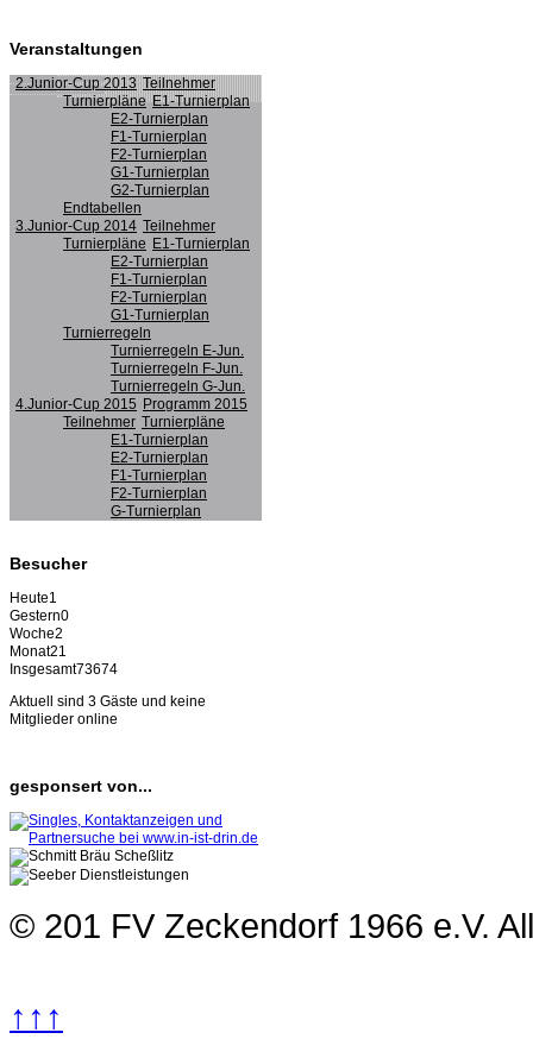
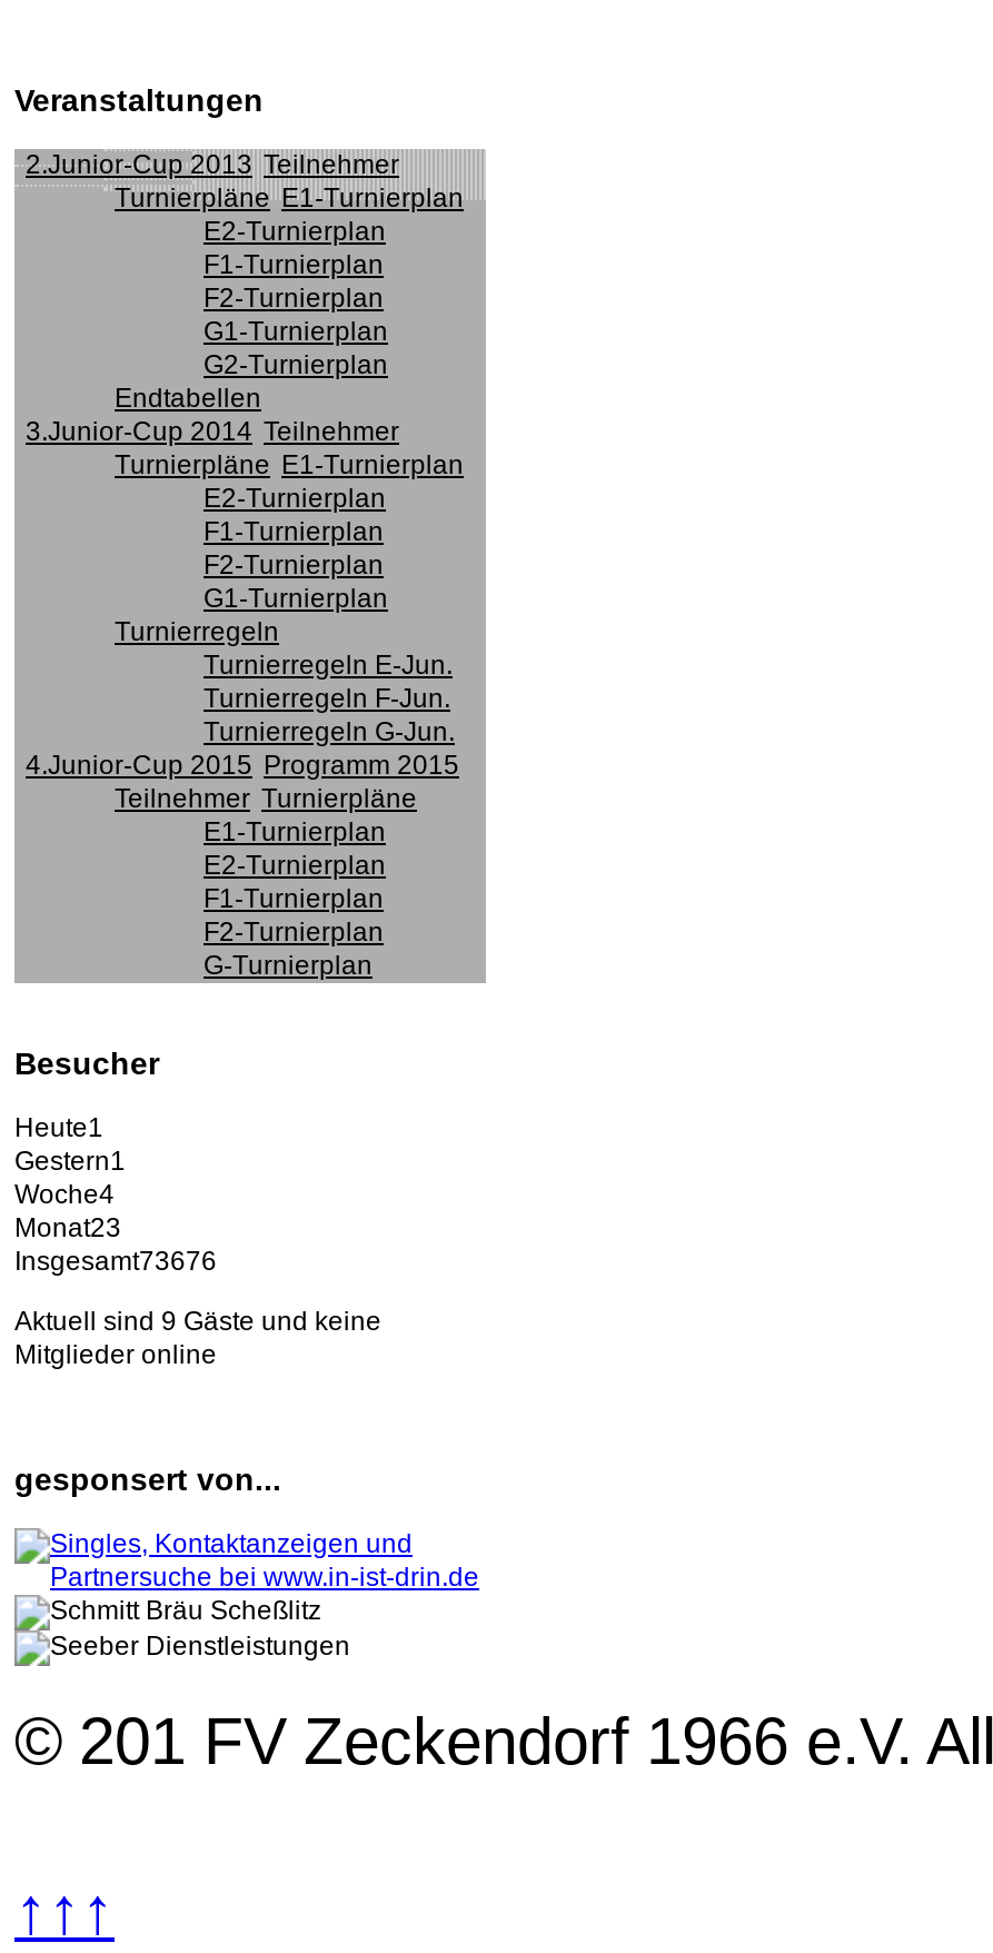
[10,608,69,624] Gestern0 -> [14,1146,126,1177] Gestern1
[10,626,63,642] Woche2 -> [14,1180,115,1211] Woche4
[10,643,67,660] Monat21 -> [14,1213,121,1244] Monat23
[10,661,118,678] Insgesamt73674 -> [14,1246,217,1277] Insgesamt73676
[10,693,206,710] Aktuell sind 3 Gäste und keine -> [14,1306,381,1338] Aktuell sind 9 Gäste und keine

